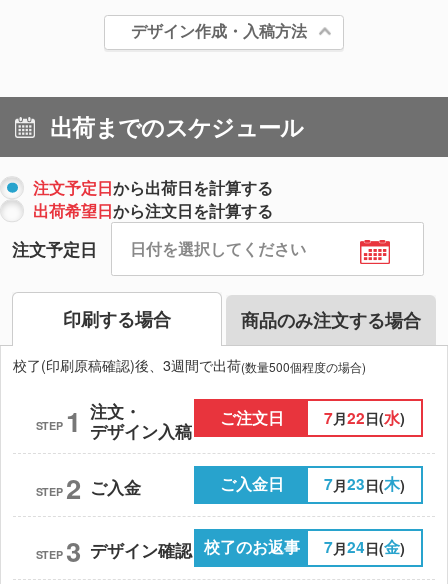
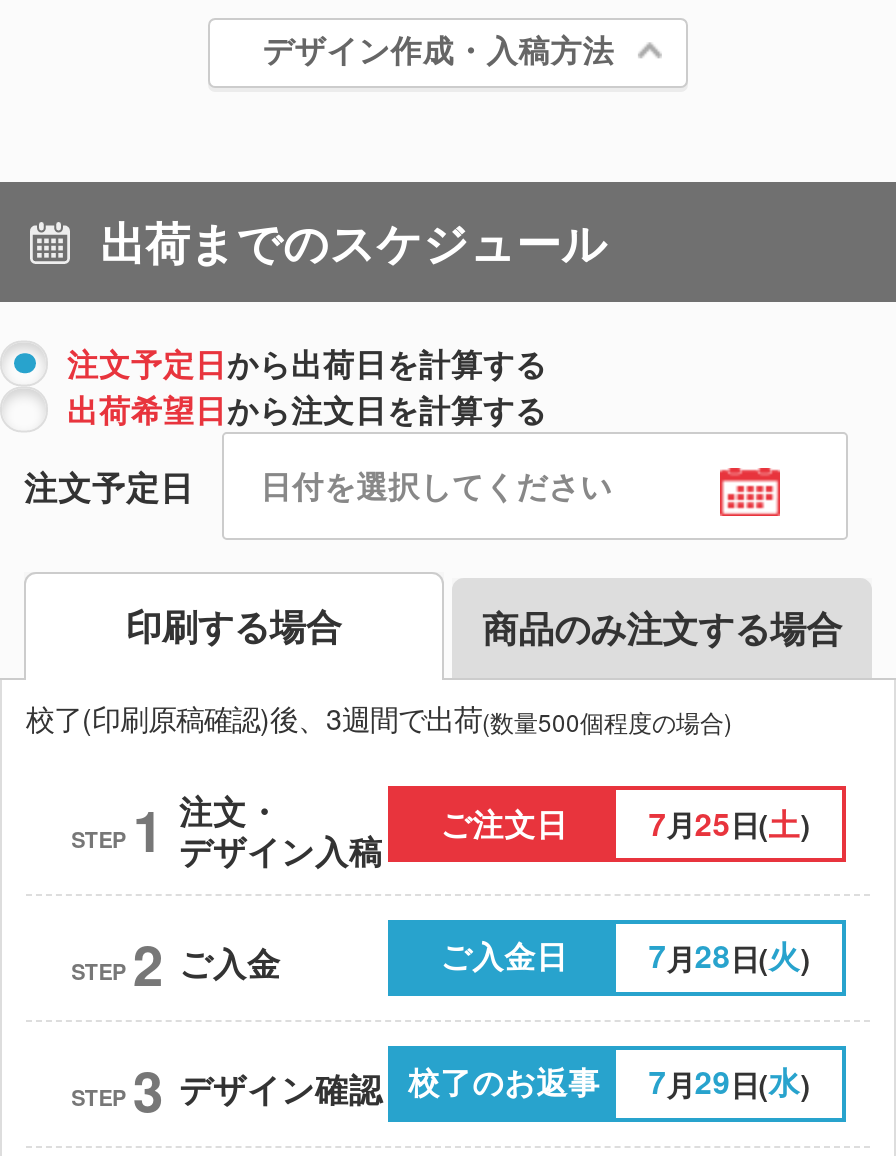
[220,407,405,429] ご注文日 7月22日(水) -> [440,802,811,846] ご注文日 7月25日(土)
[324,473,405,495] 7月23日(木) -> [649,934,811,978] 7月28日(火)
[324,536,405,558] 7月24日(金) -> [649,1061,811,1105] 7月29日(水)

